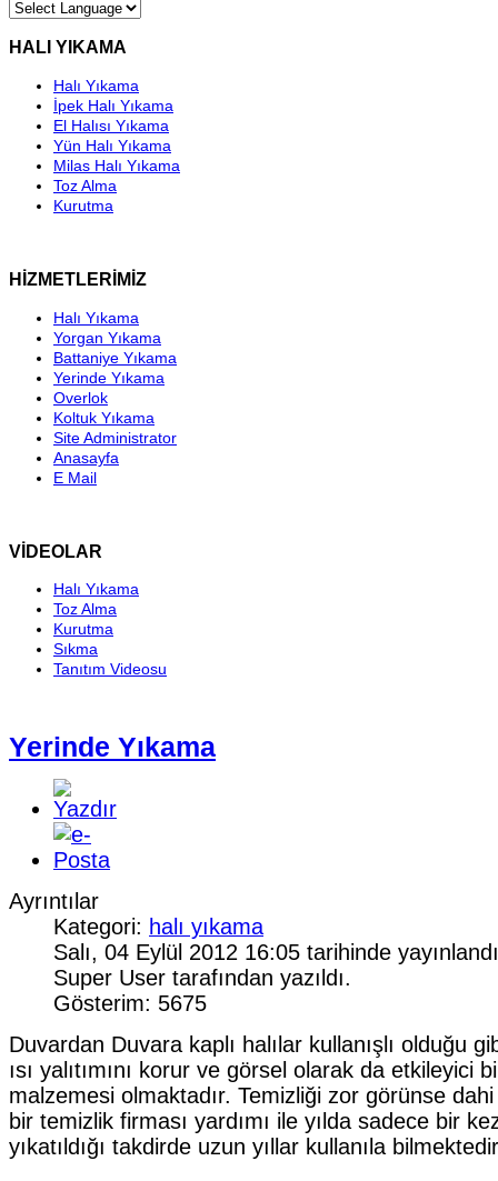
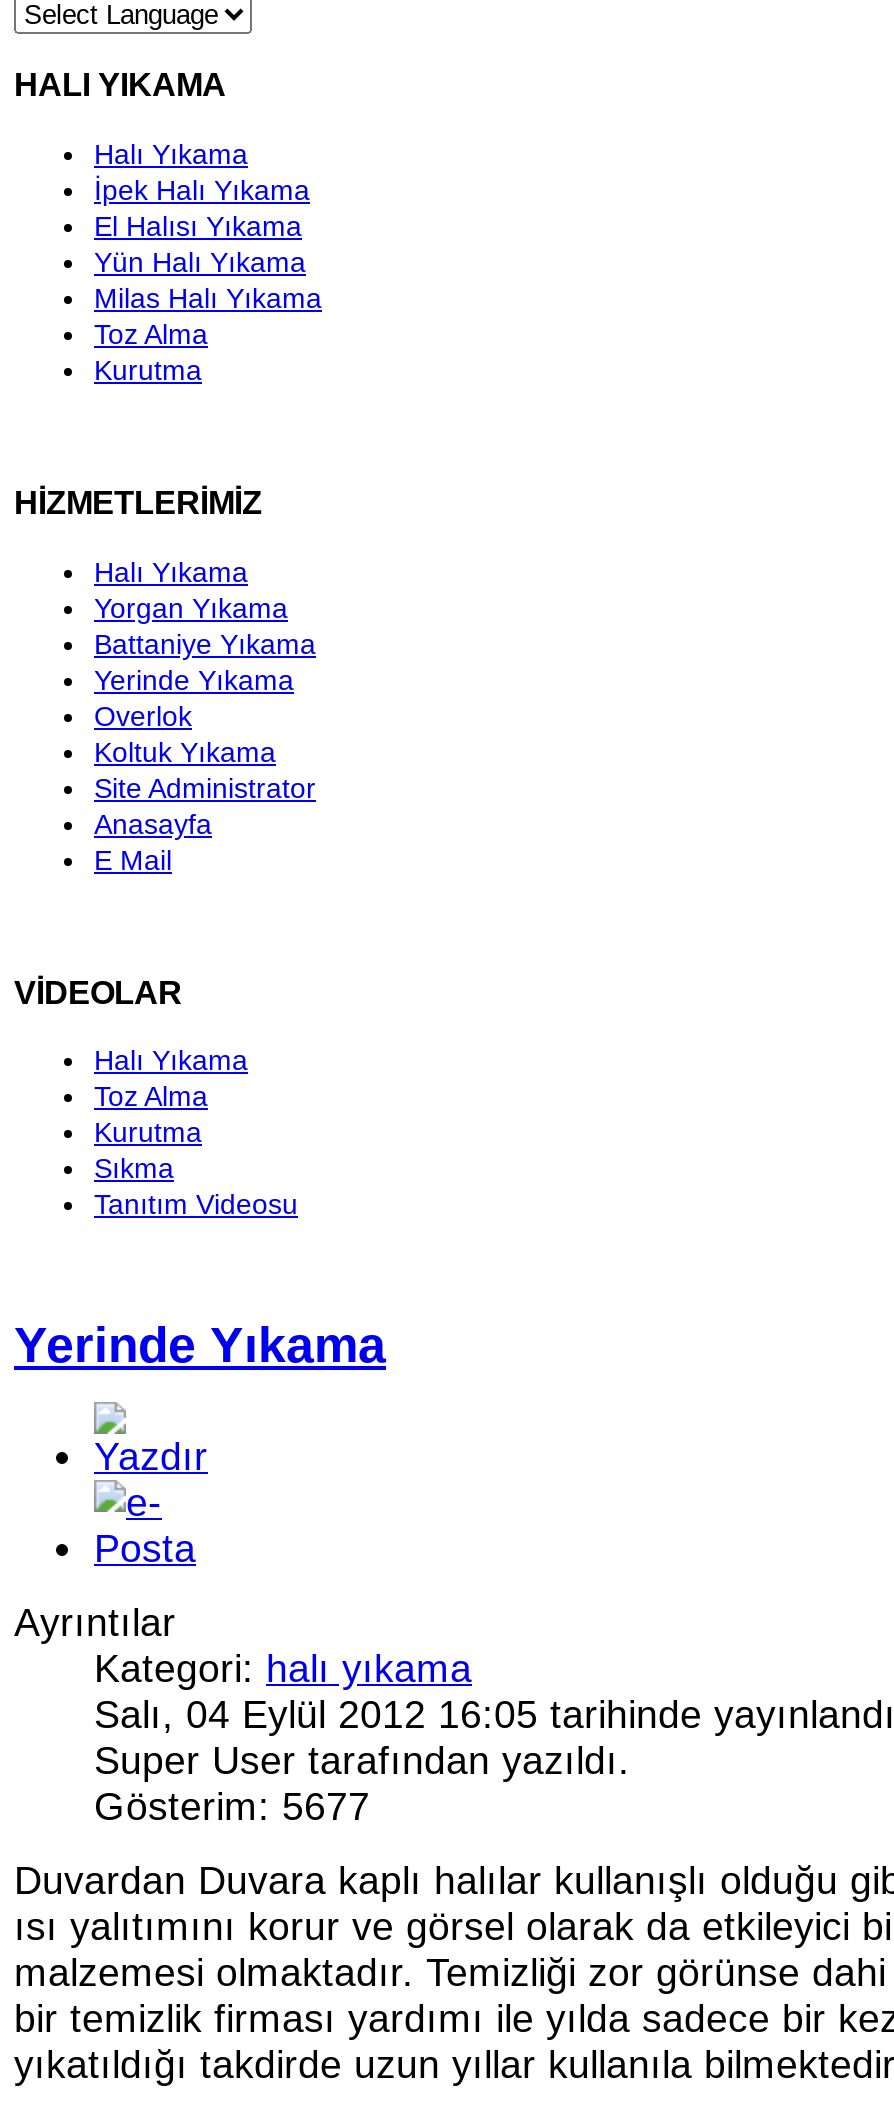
[53,991,207,1016] Gösterim: 5675 -> [94,1784,370,1828] Gösterim: 5677

